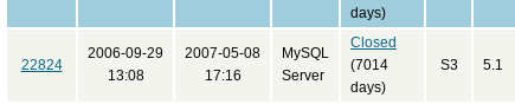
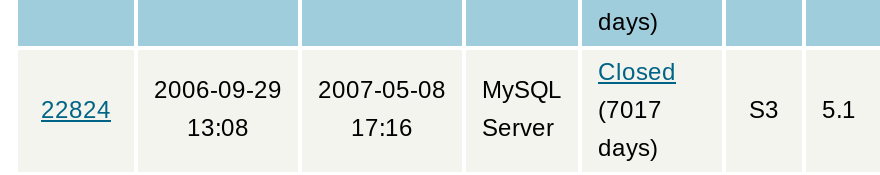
[350,57,388,73] (7014 -> [598,96,662,124] (7017

